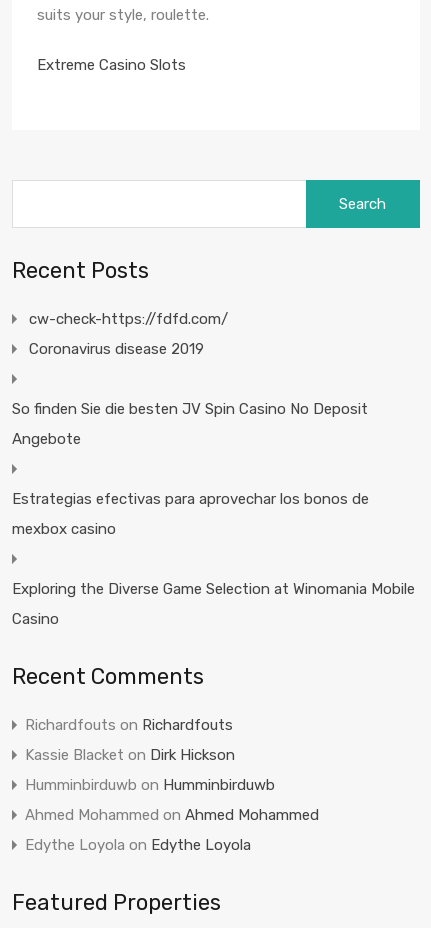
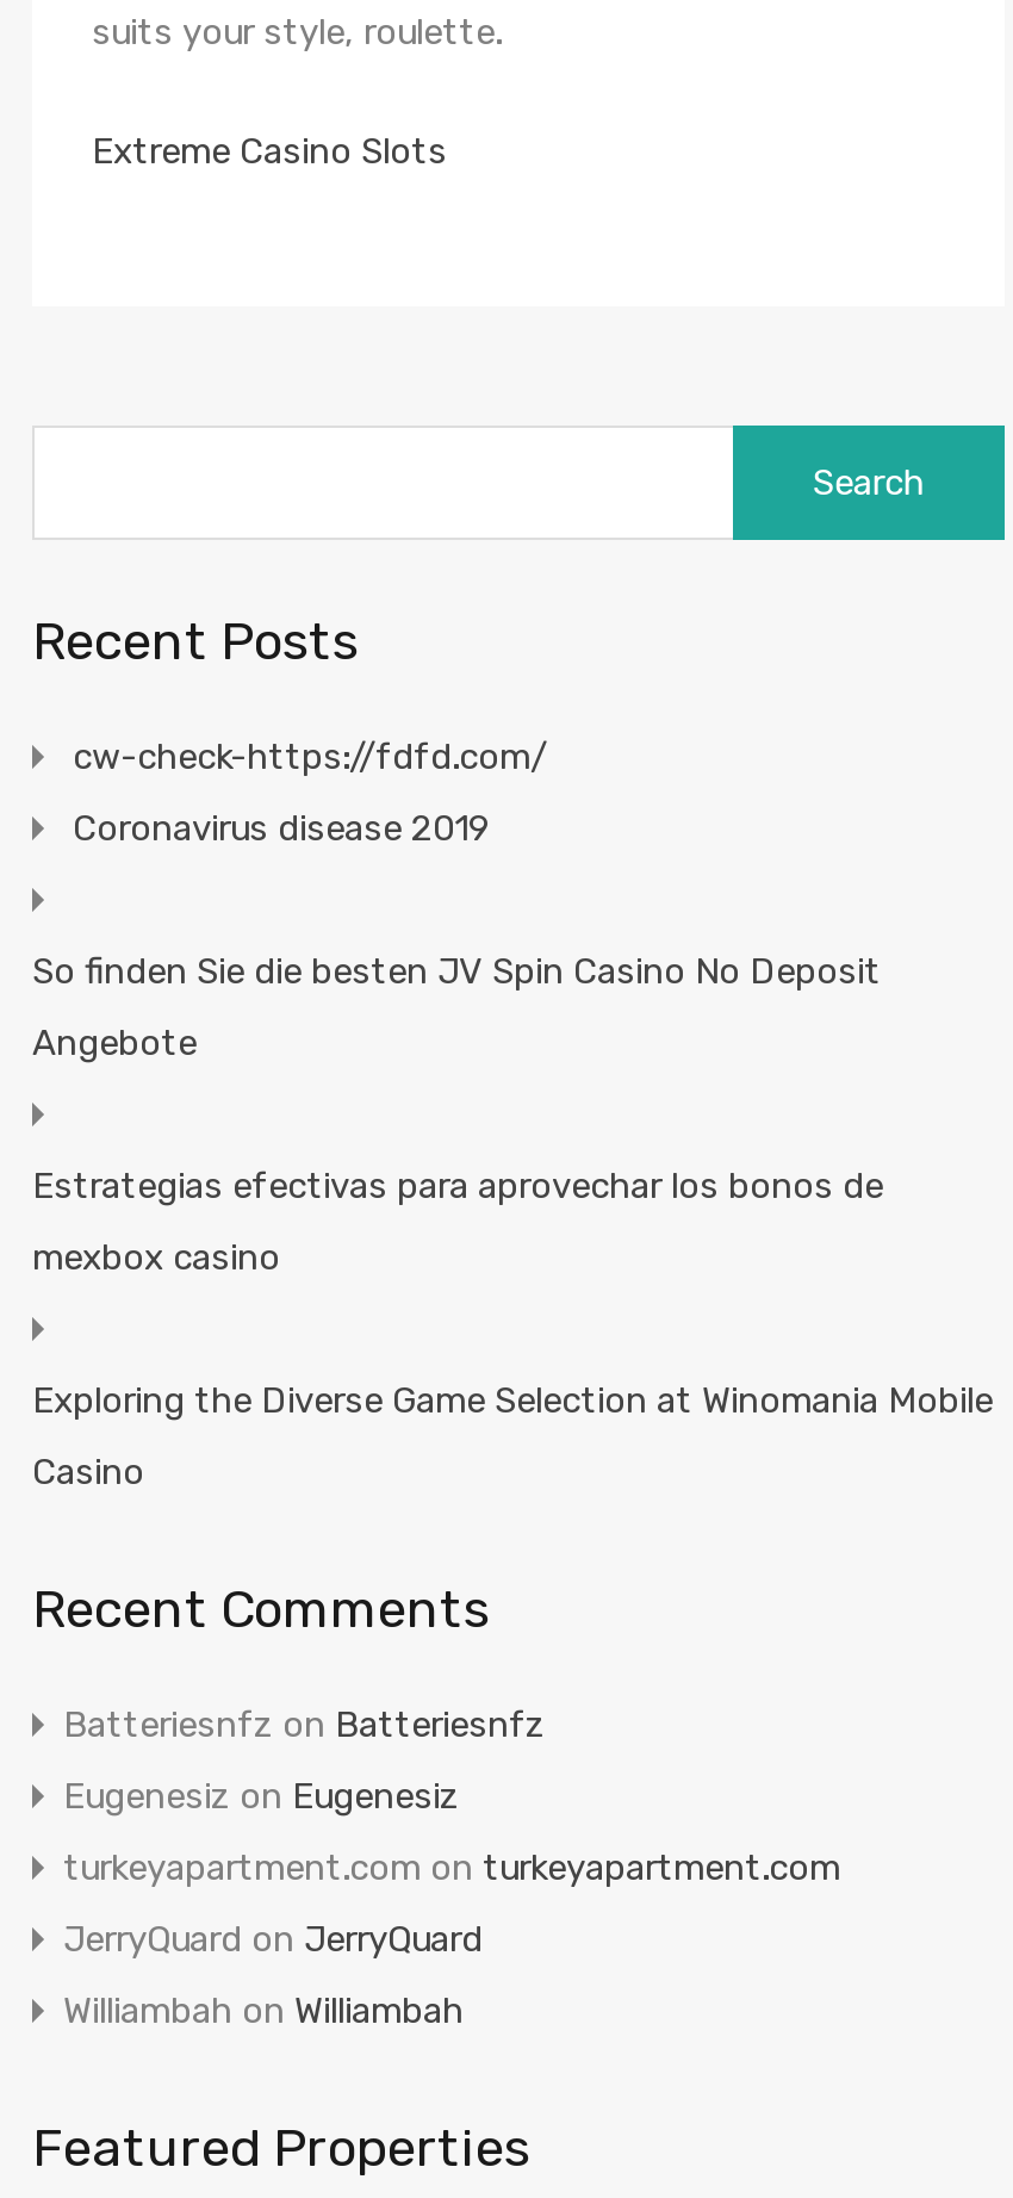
[25,716,233,734] Richardfouts on Richardfouts -> [63,1704,545,1746] Batteriesnfz on Batteriesnfz
[25,746,235,764] Kassie Blacket on Dirk Hickson -> [63,1775,459,1818] Eugenesiz on Eugenesiz
[25,776,275,794] Humminbirduwb on Humminbirduwb -> [63,1847,840,1890] turkeyapartment.com on turkeyapartment.com
[25,806,319,824] Ahmed Mohammed on Ahmed Mohammed -> [63,1918,483,1961] JerryQuard on JerryQuard
[25,836,251,854] Edythe Loyola on Edythe Loyola -> [63,1990,464,2033] Williambah on Williambah

